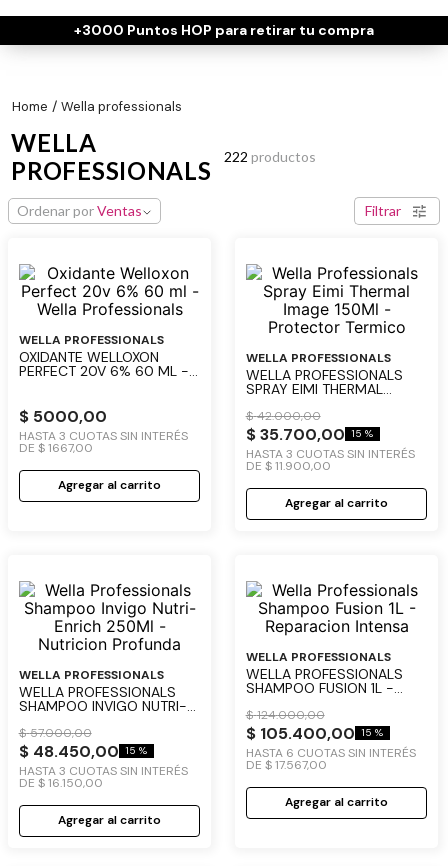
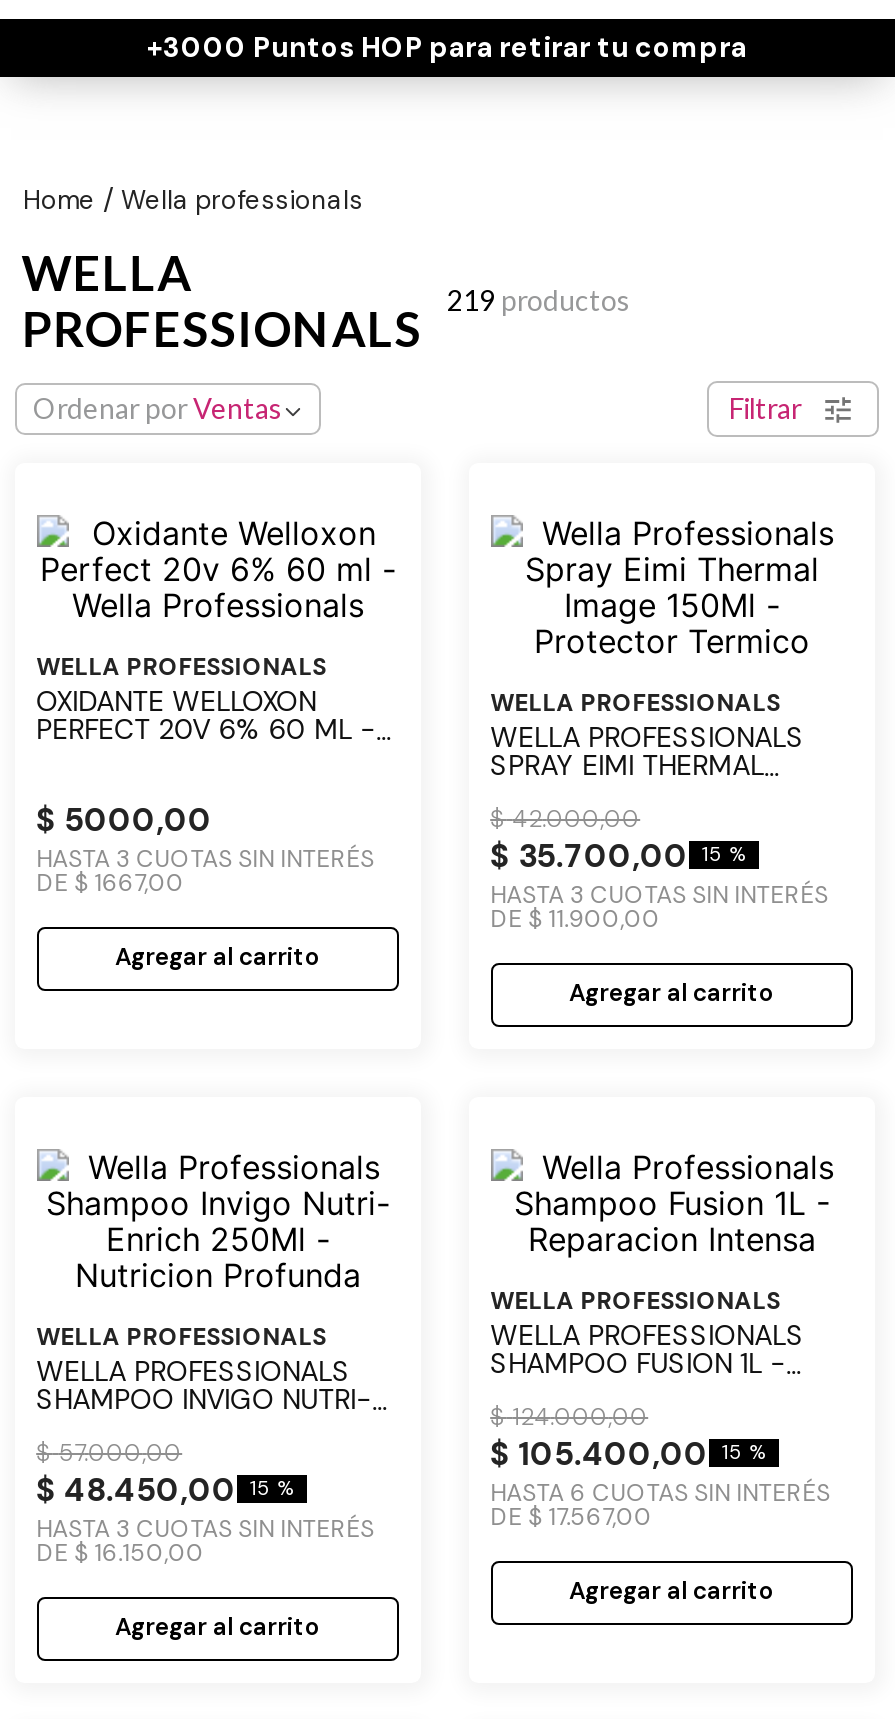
[11,148,316,185] PROFESSIONALS 222 productos -> [21,283,631,357] PROFESSIONALS 219 productos

